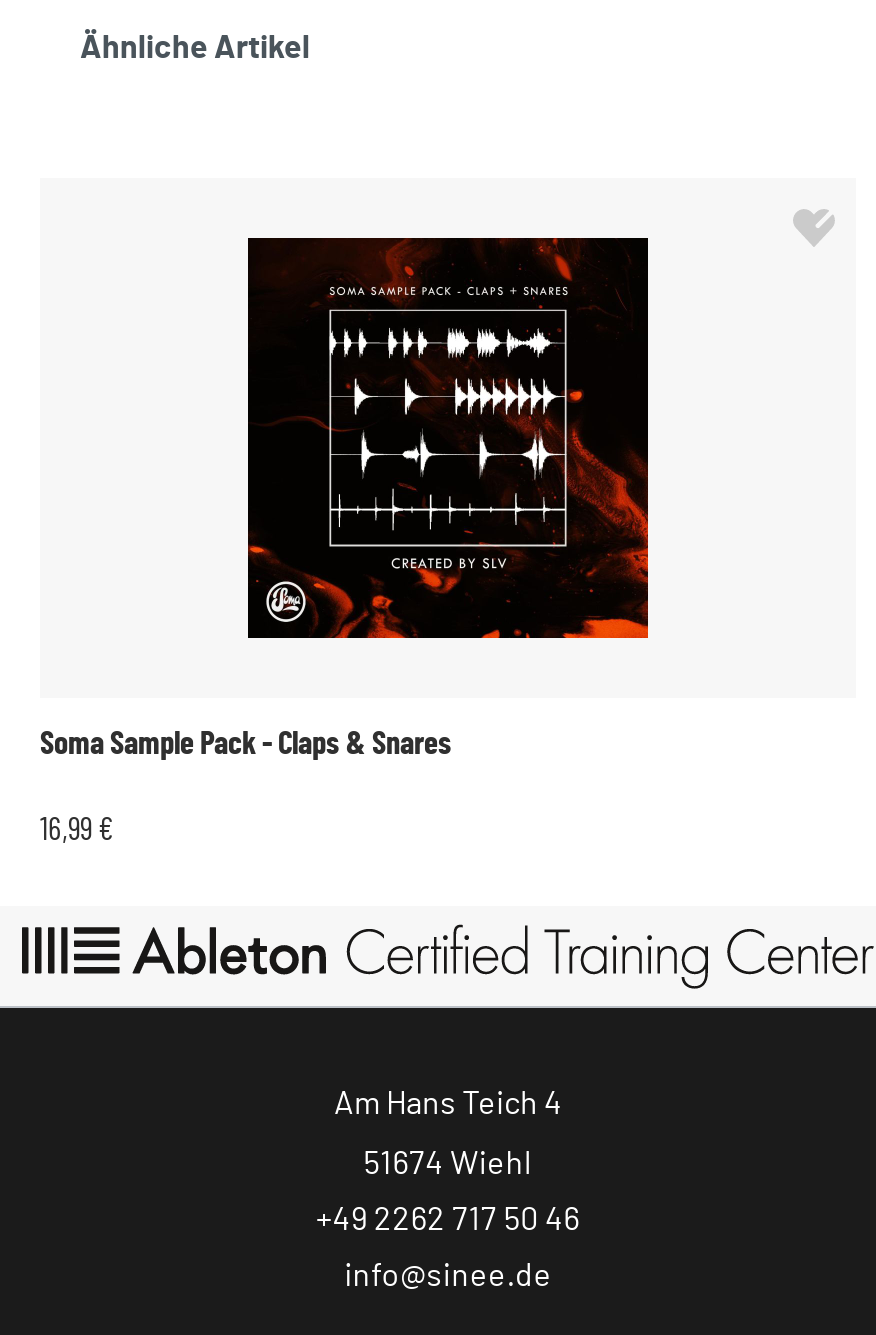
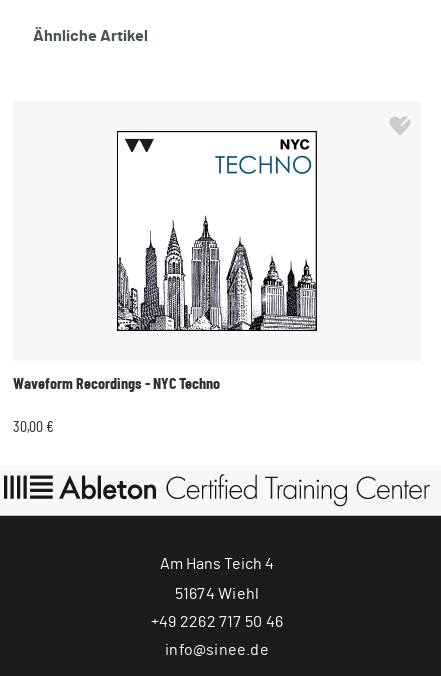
[248,238,650,640] [image] -> [117,131,318,332] [image]
[40,728,452,760] Soma Sample Pack - Claps & Snares -> [13,376,220,392] Waveform Recordings - NYC Techno
[40,814,114,846] 16,99 € -> [13,419,54,435] 30,00 €

